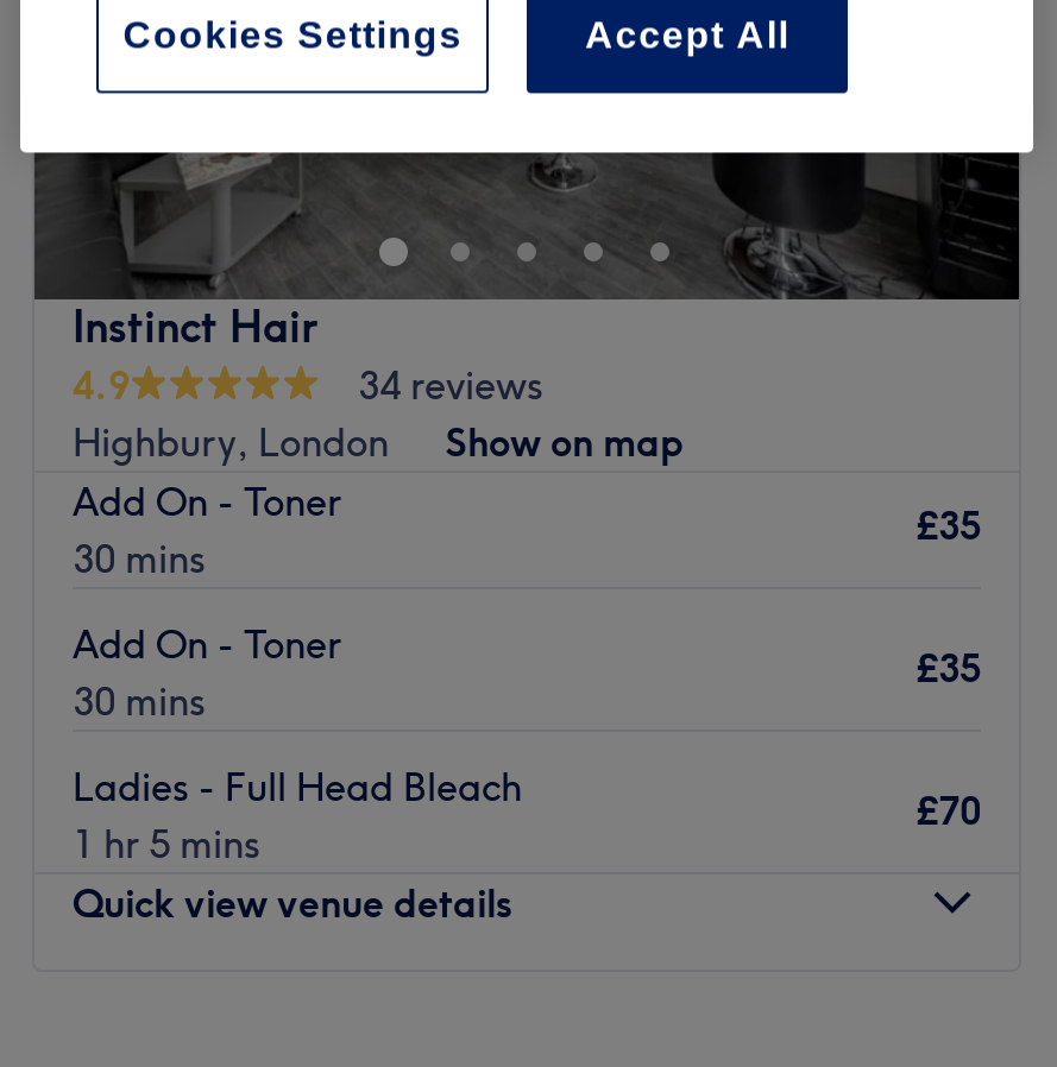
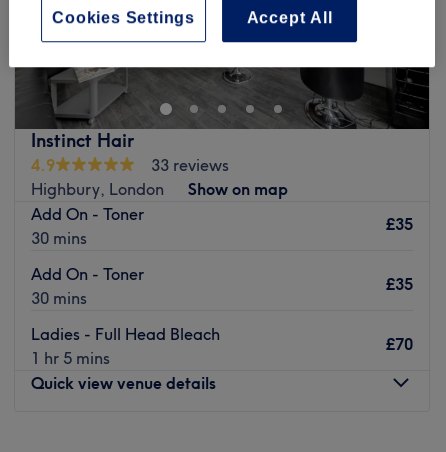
[358,361,543,409] 34 reviews -> [151,155,229,175] 33 reviews

